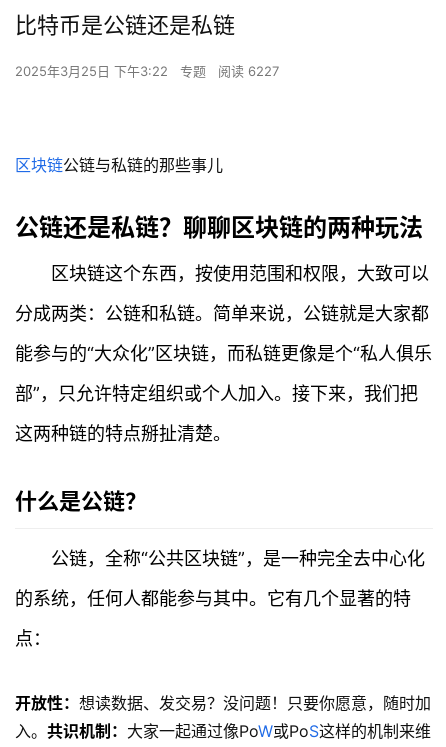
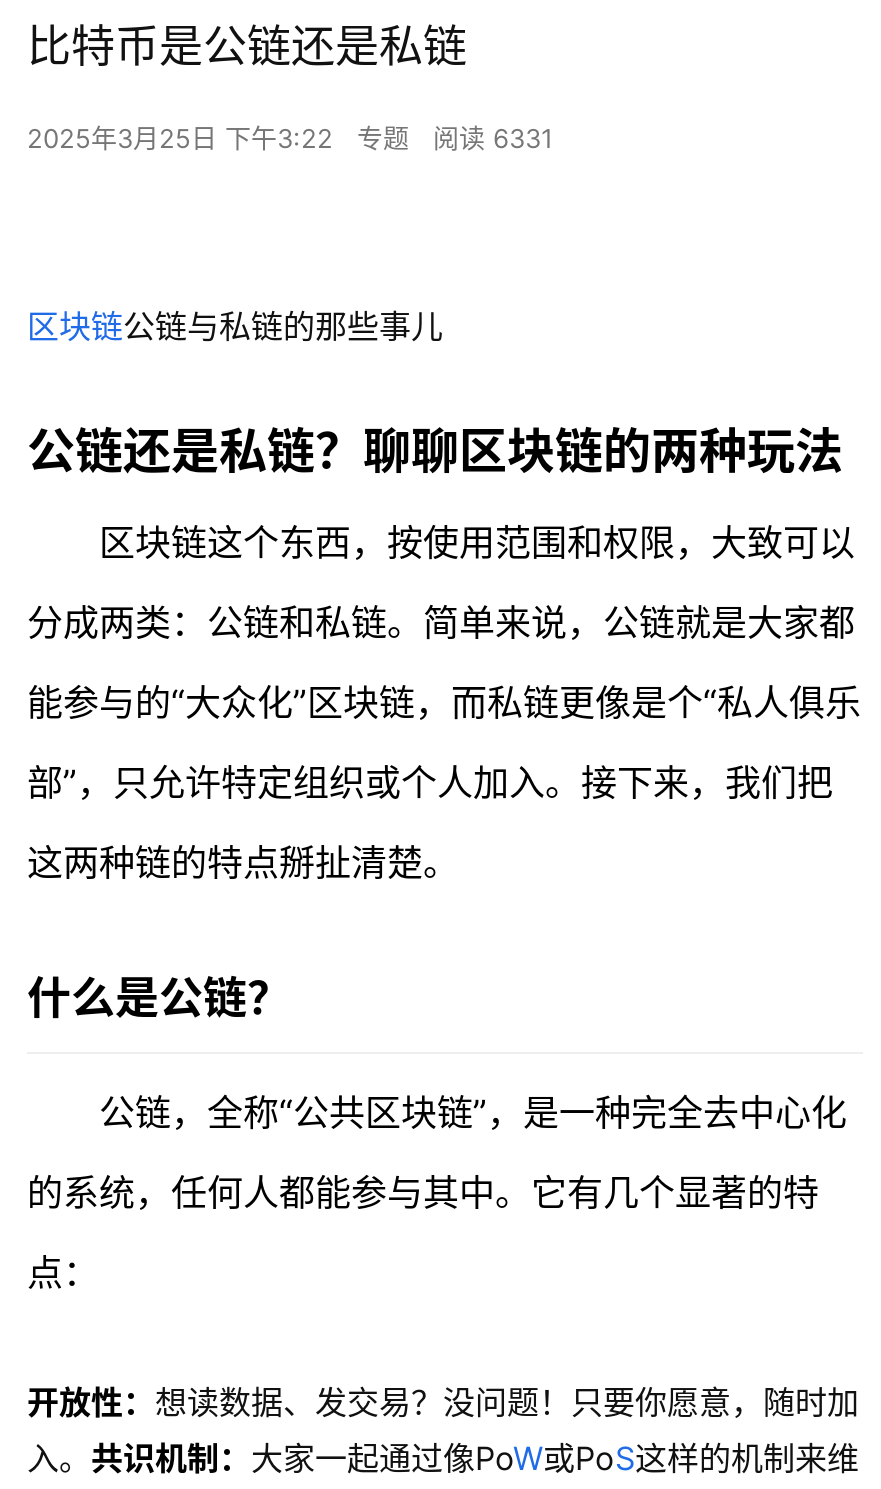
[15,63,279,79] 2025年3月25日 下午3:22 专题 阅读 6227 -> [27,122,553,154] 2025年3月25日 下午3:22 专题 阅读 6331

